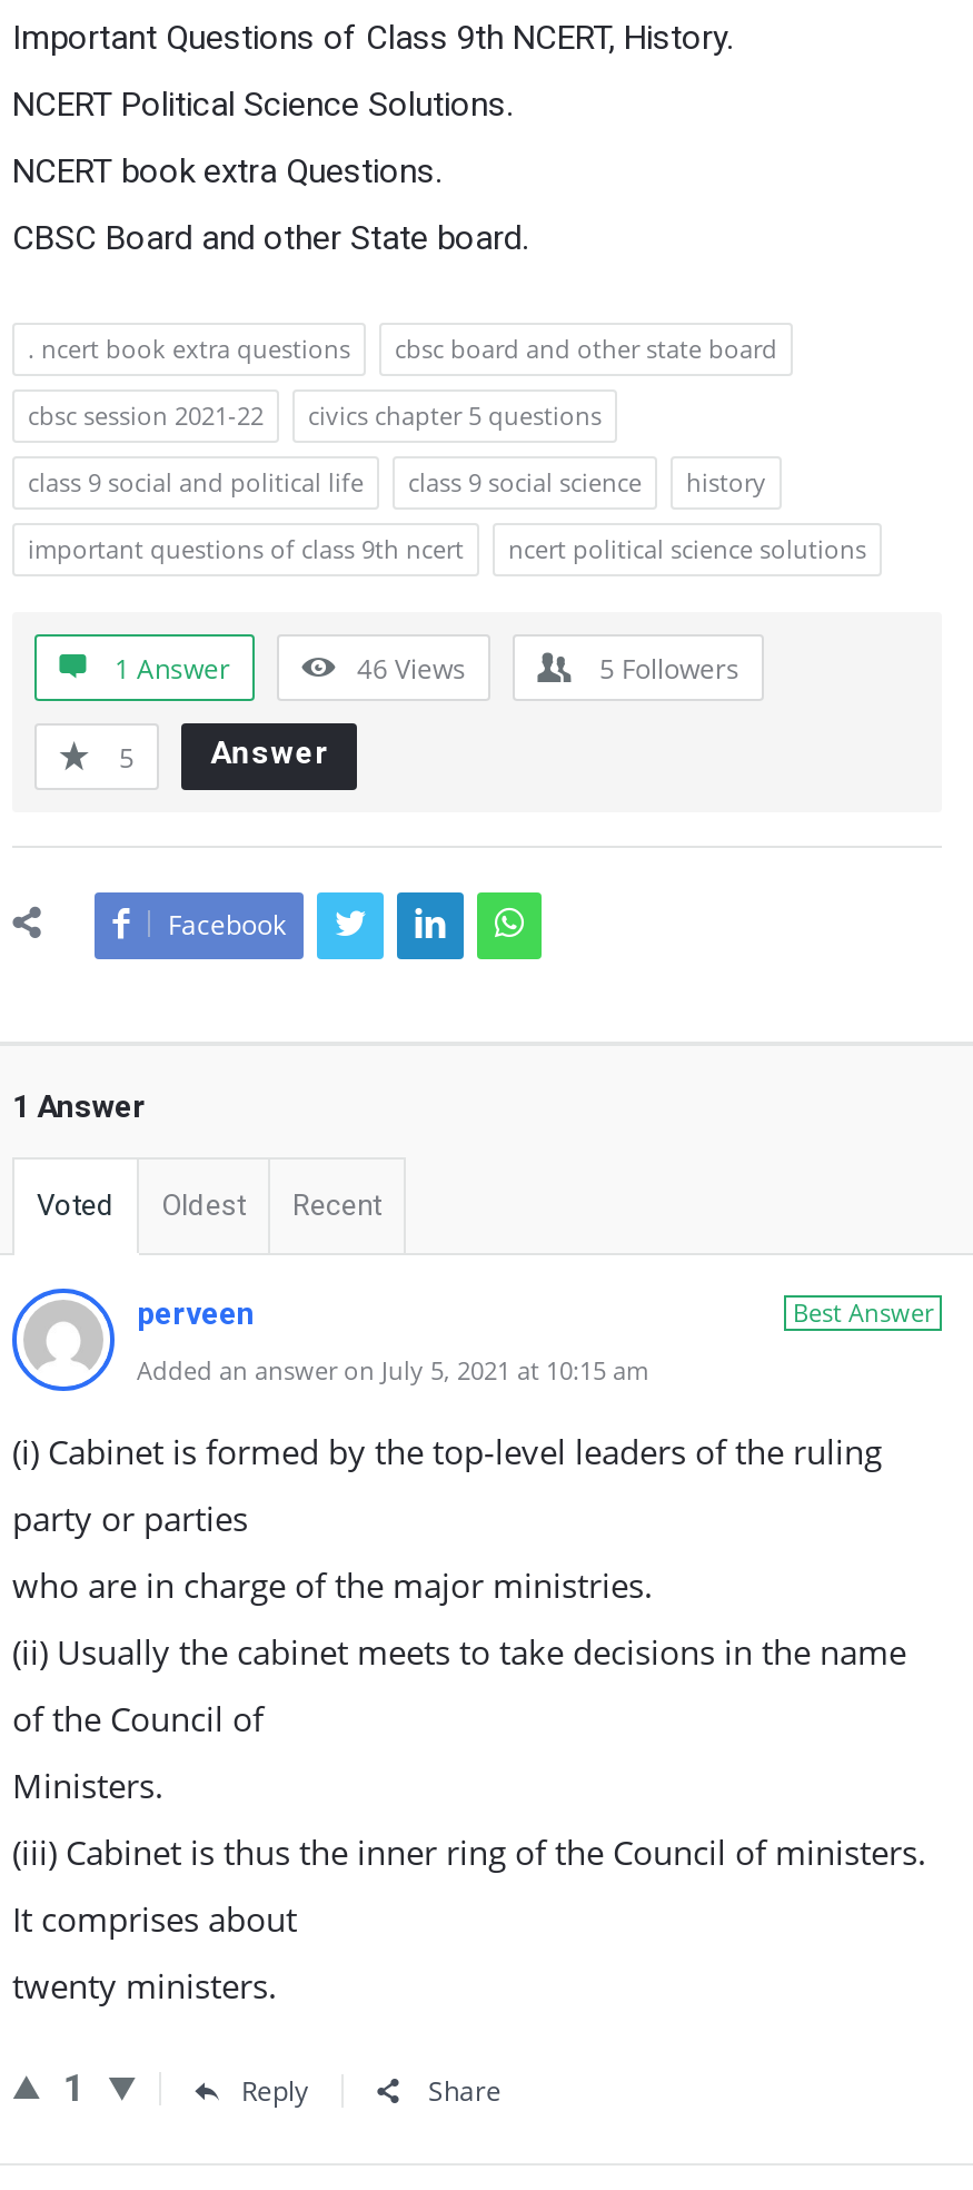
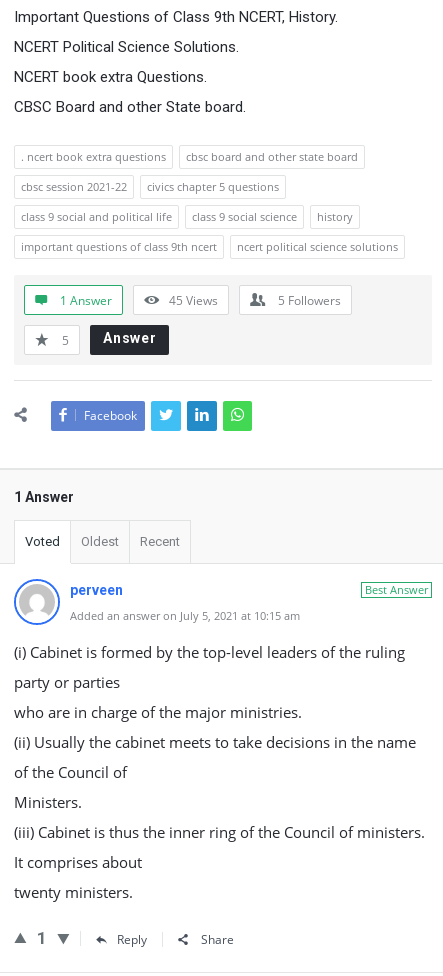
[357,650,466,688] 46 Views -> [169,292,218,309] 45 Views

